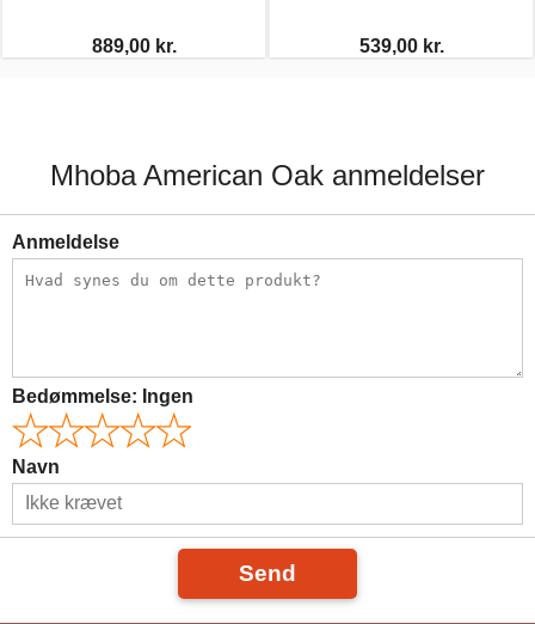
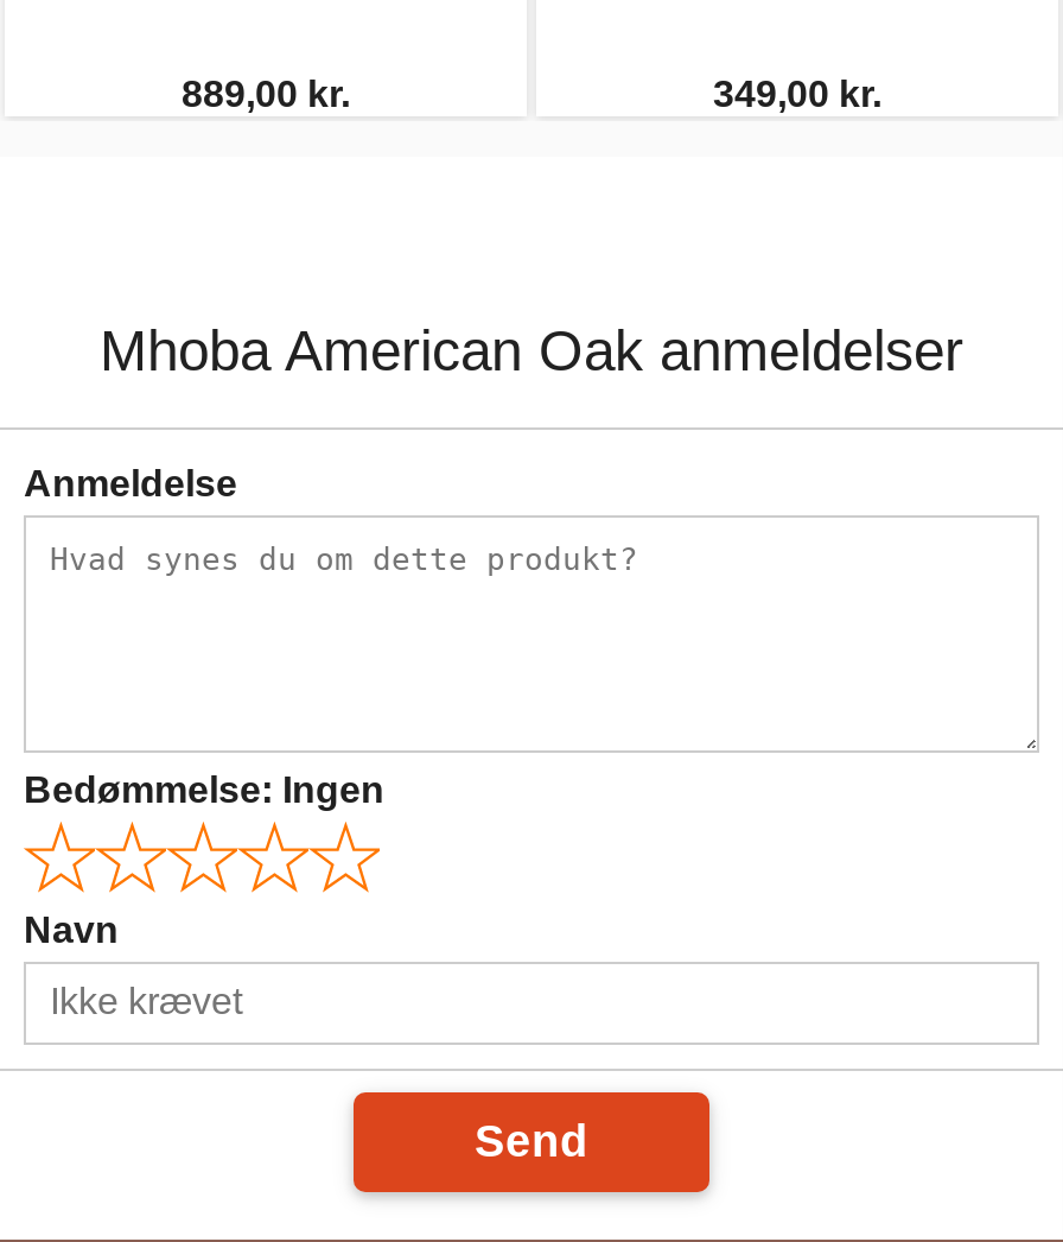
[359,36,444,57] 539,00 kr. -> [713,75,881,115] 349,00 kr.

